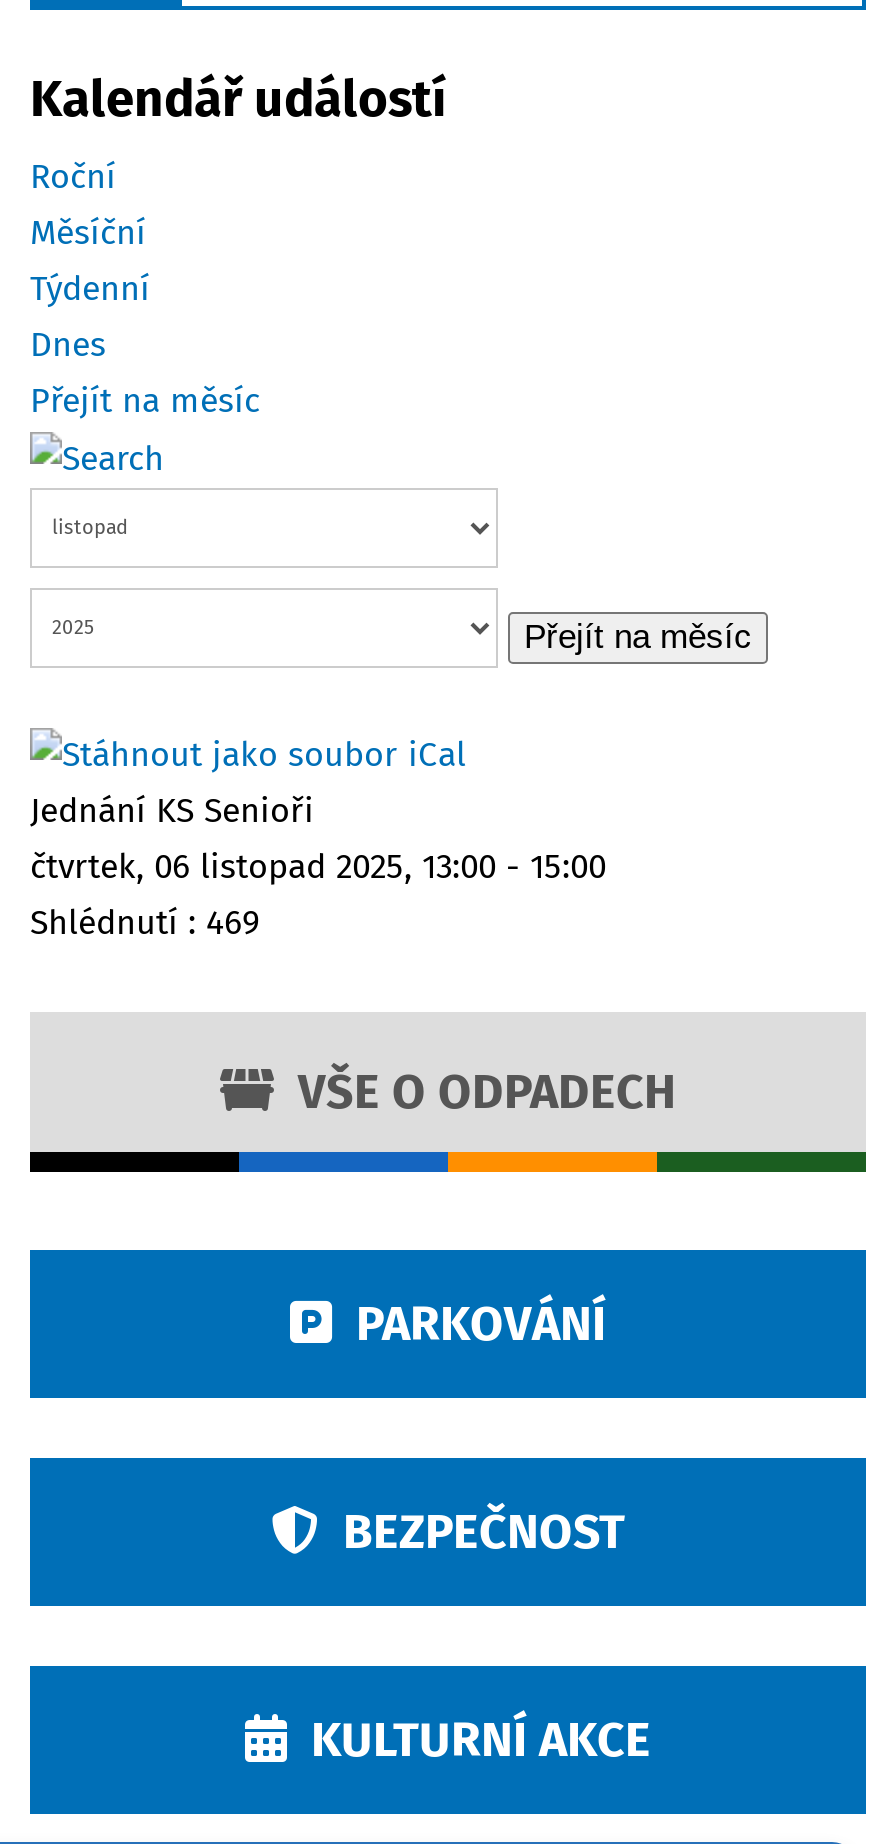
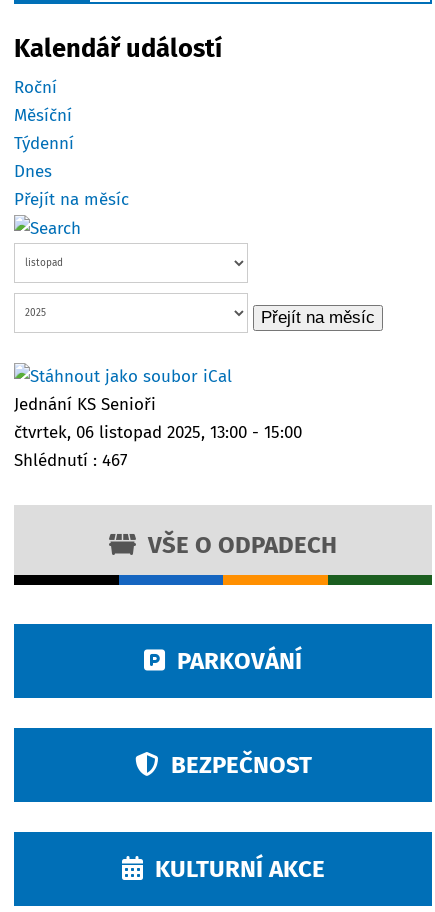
[30,902,260,944] Shlédnutí: 469 -> [14,450,128,471] Shlédnutí: 467

